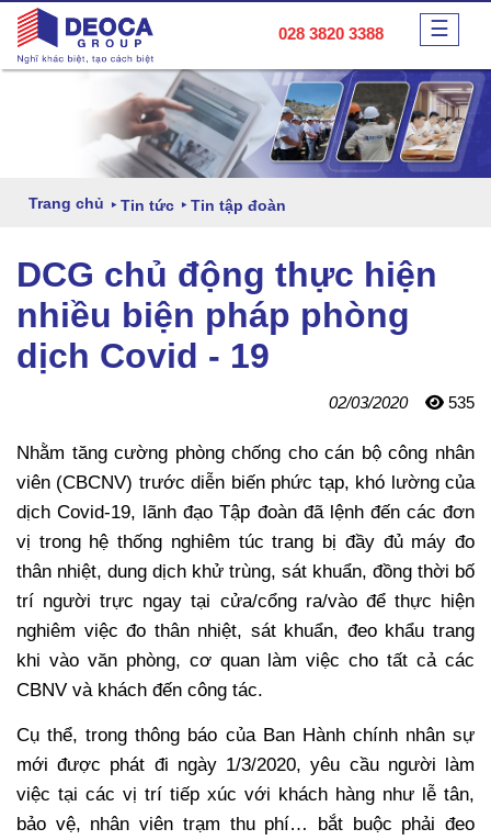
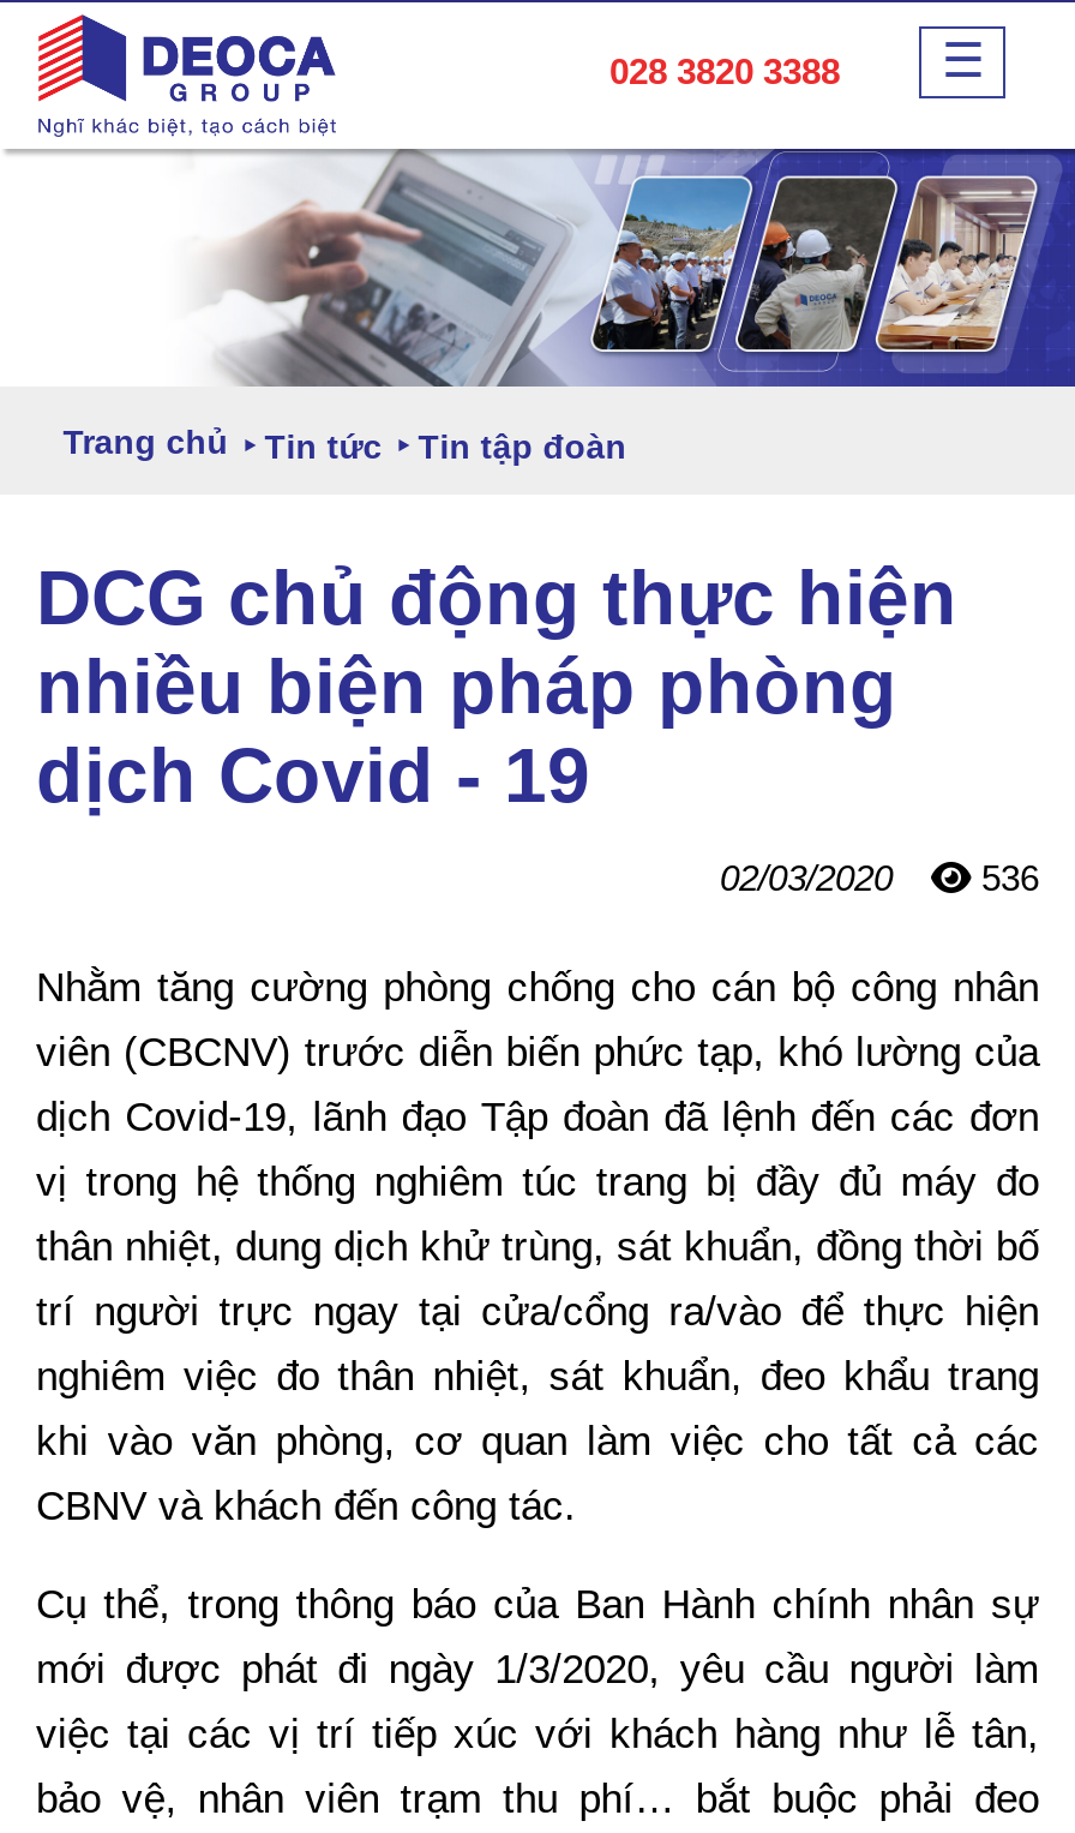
[329,393,475,412] 02/03/2020 535 -> [720,857,1039,898] 02/03/2020 536

